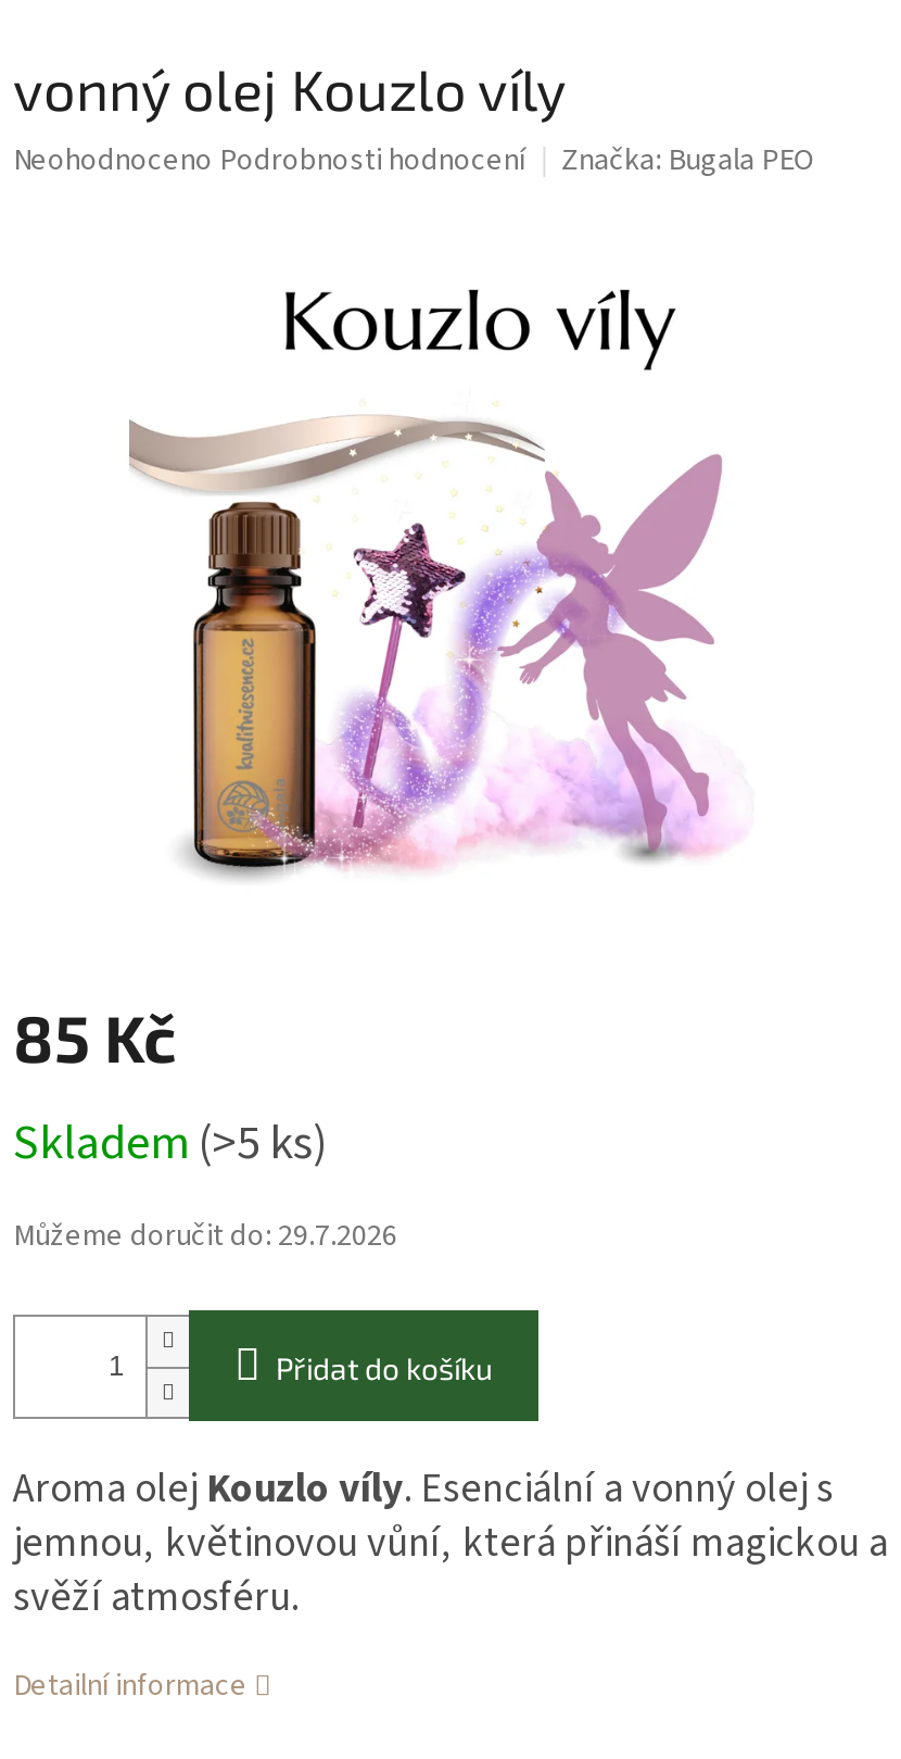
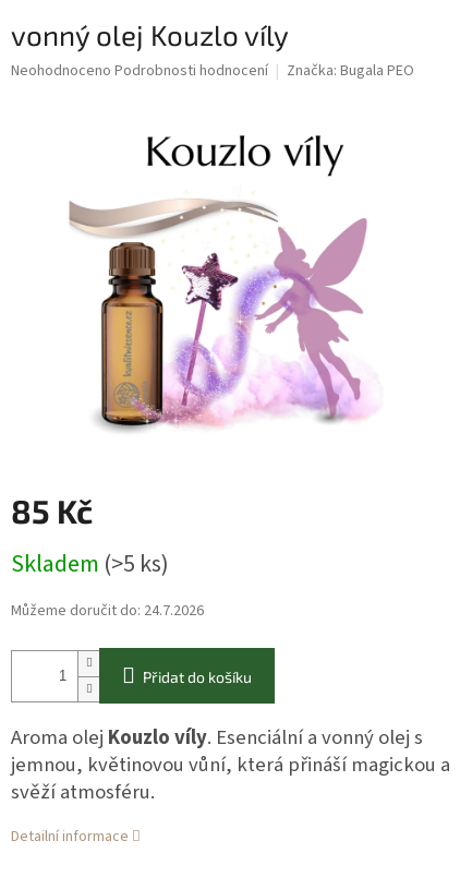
[13,1216,397,1259] Můžeme doručit do: 29.7.2026 -> [11,600,204,622] Můžeme doručit do: 24.7.2026

